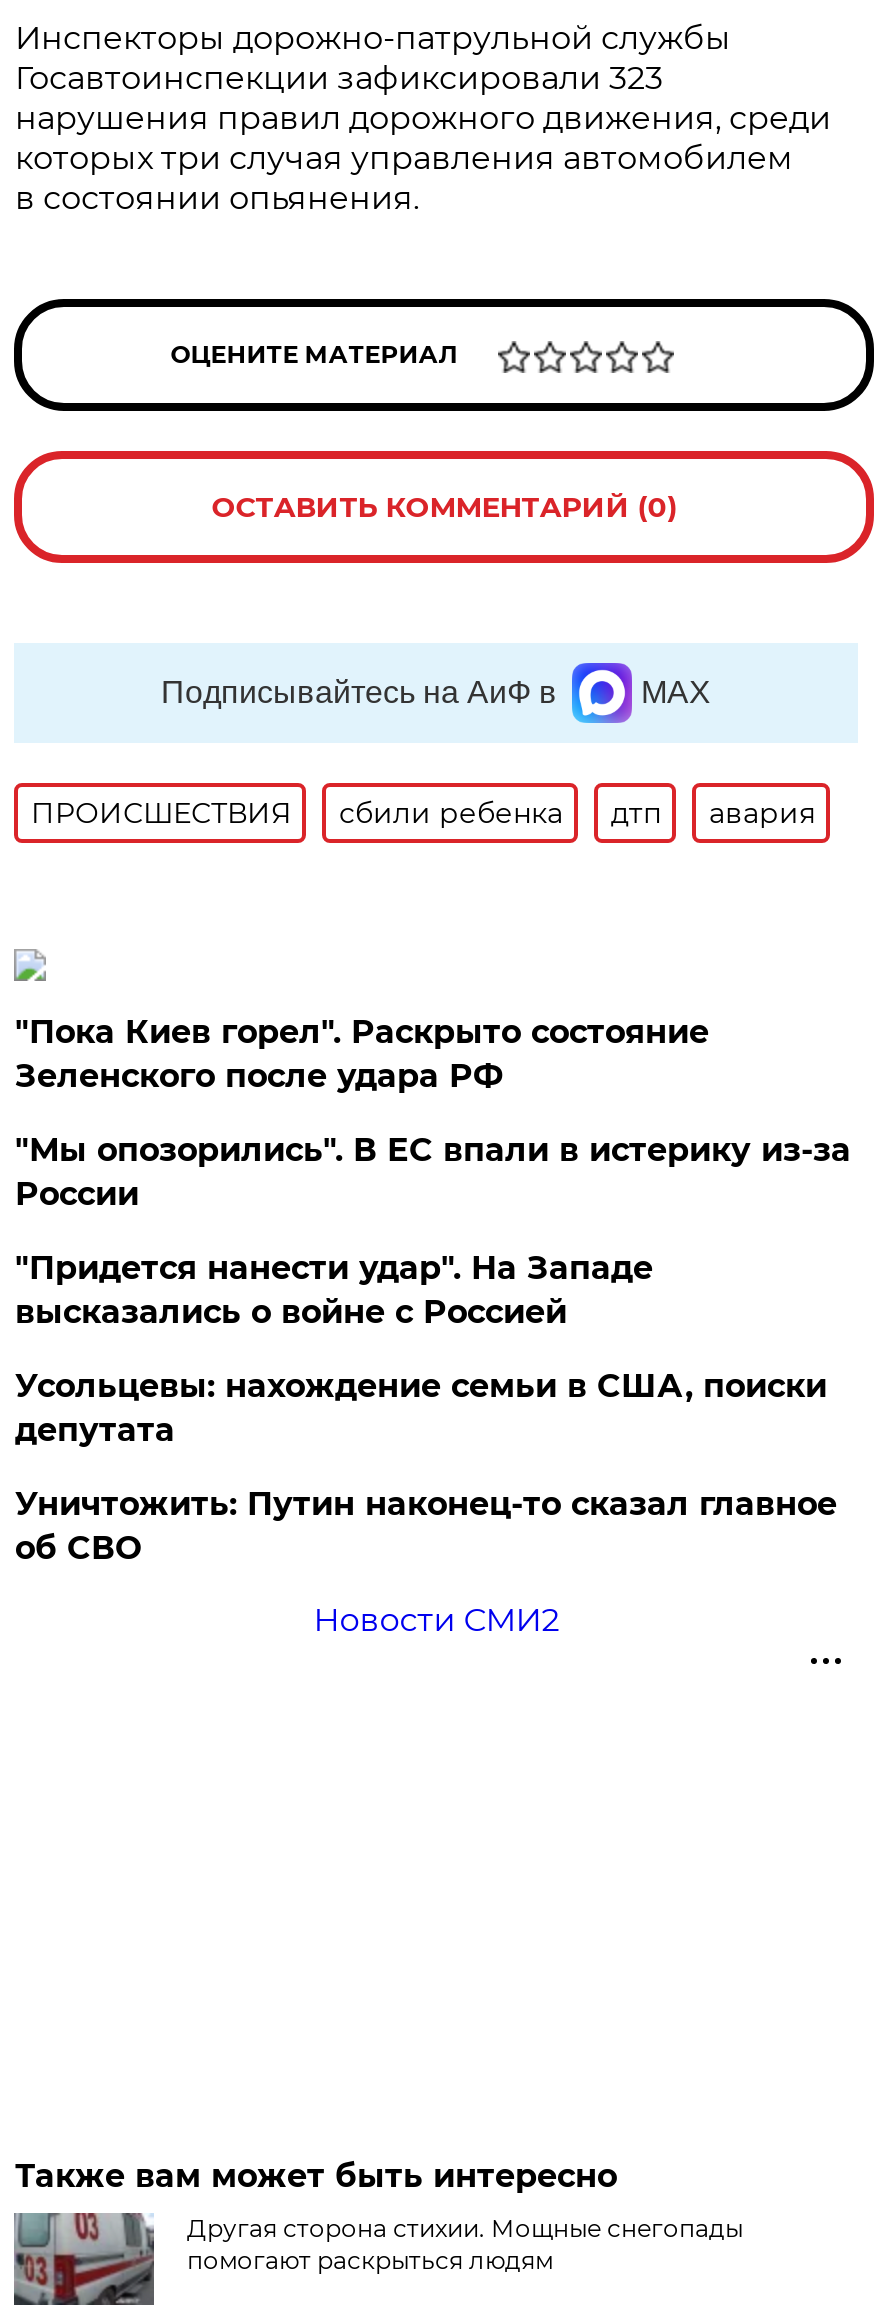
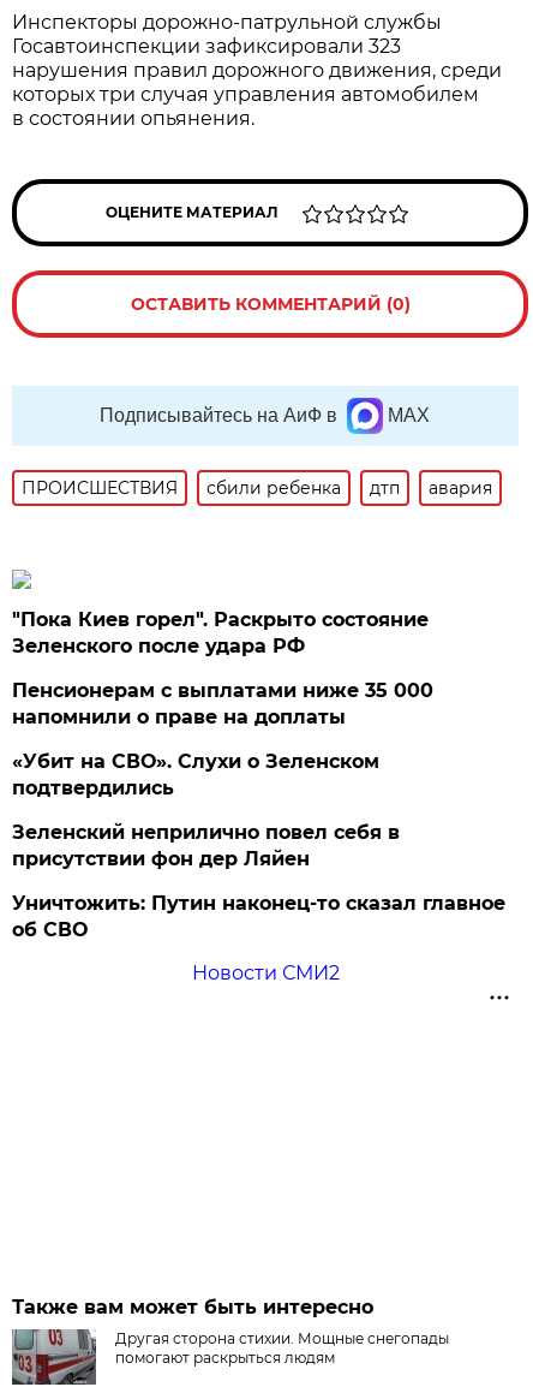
[15,1131,851,1213] "Мы опозорились". В ЕС впали в истерику из-за | России -> [12,679,434,728] Пенсионерам с выплатами ниже 35 000 | напомнили о праве на доплаты
[15,1249,653,1331] "Придется нанести удар". На Западе | высказались о войне с Россией -> [12,750,380,799] «Убит на СВО». Слухи о Зеленском | подтвердились
[15,1367,827,1449] Усольцевы: нахождение семьи в США, поиски | депутата -> [12,821,400,870] Зеленский неприлично повел cебя в | присутствии фон дер Ляйен

